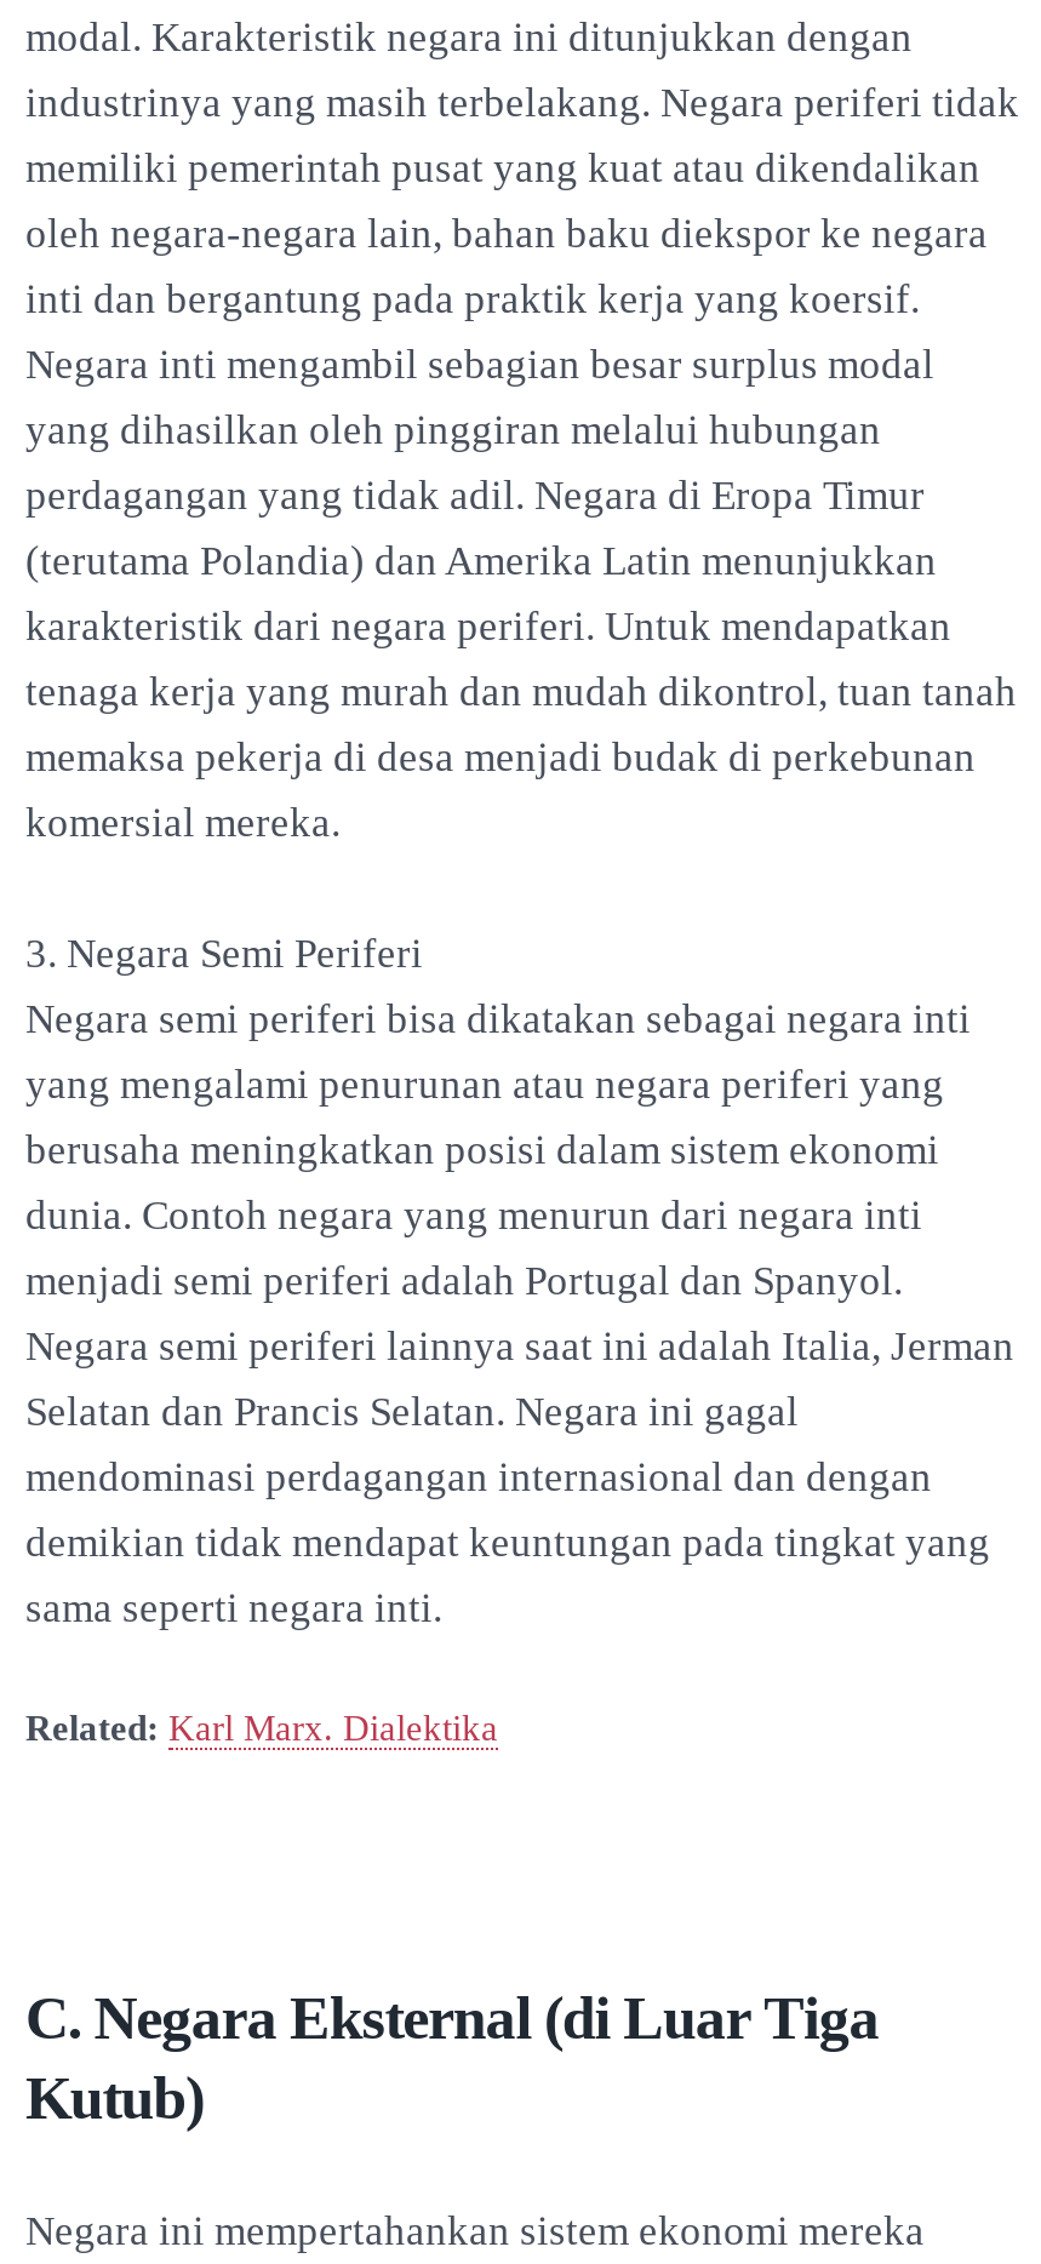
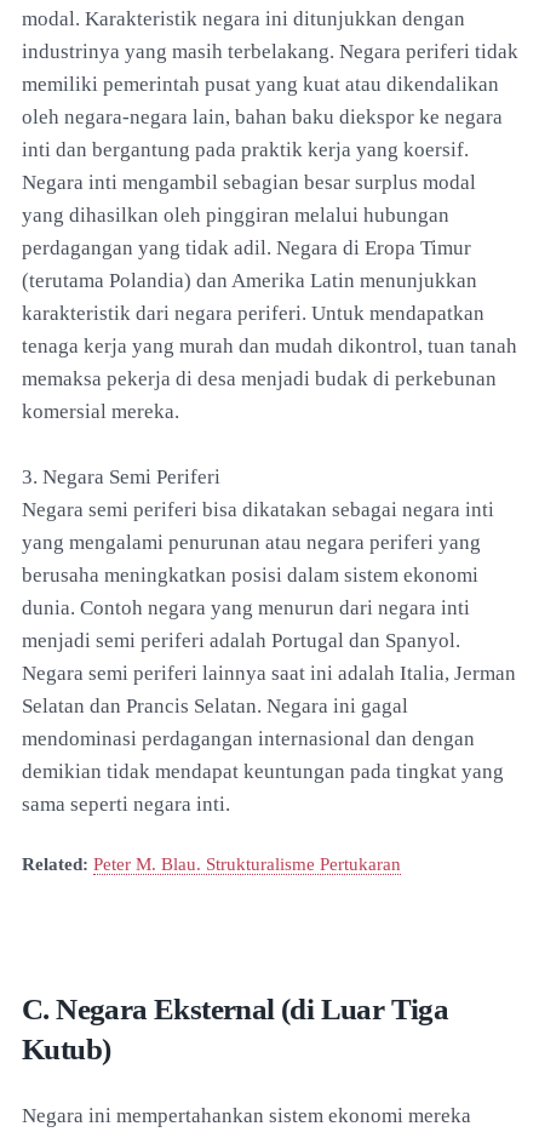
[25,1709,498,1748] Related: Karl Marx. Dialektika -> [22,854,401,874] Related: Peter M. Blau. Strukturalisme Pertukaran

